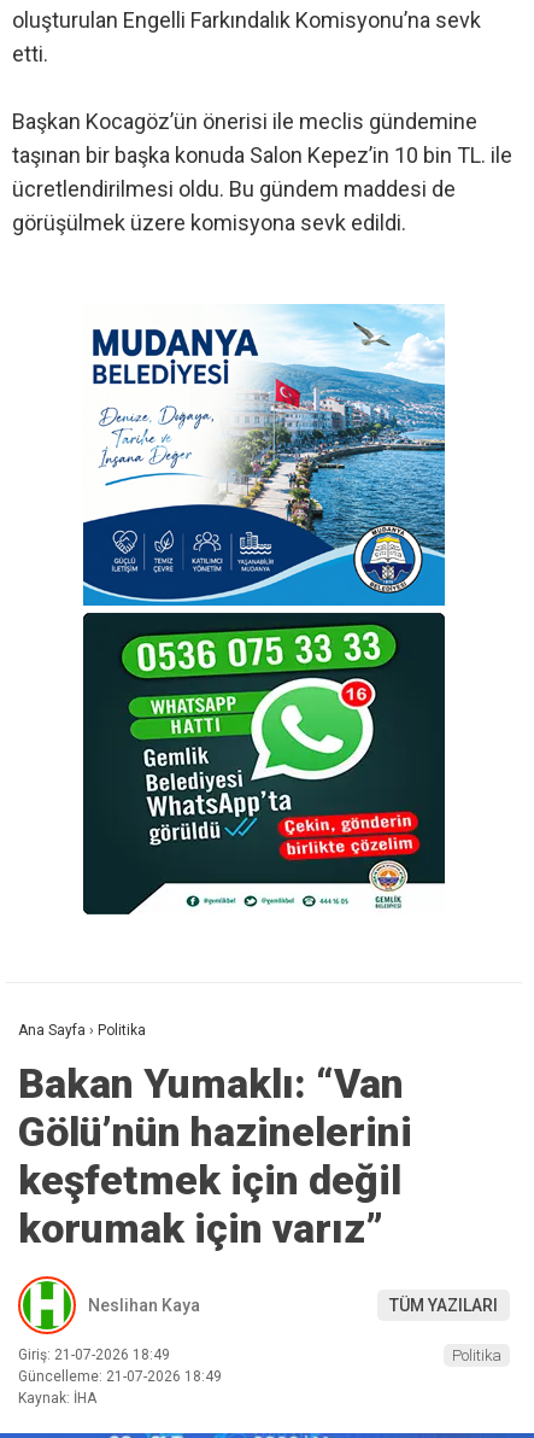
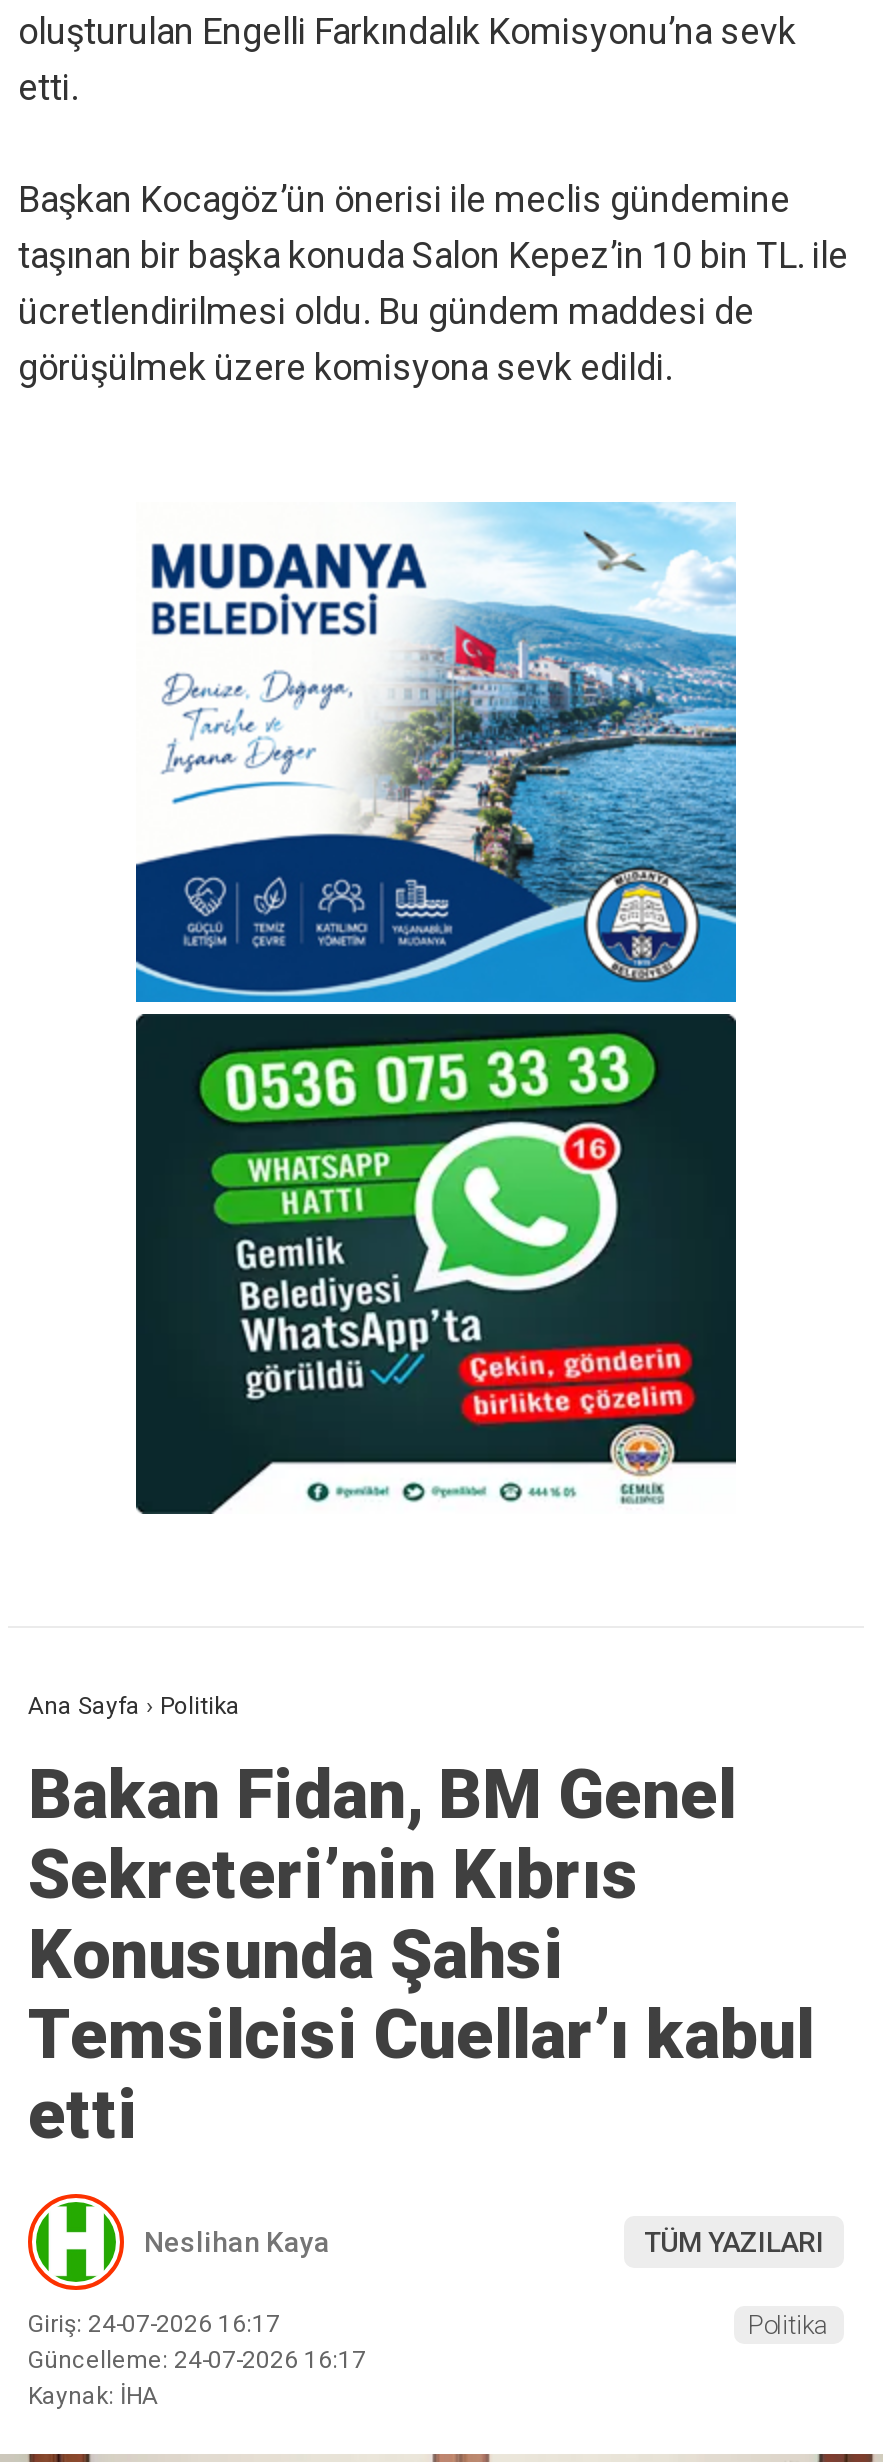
[18,1059,412,1252] Bakan Yumaklı: “Van | Gölü’nün hazinelerini | keşfetmek için değil | korumak için varız” -> [28,1754,814,2154] Bakan Fidan, BM Genel | Sekreteri’nin Kıbrıs | Konusunda Şahsi | Temsilcisi Cuellar’ı kabul | etti
[18,1347,170,1363] Giriş: 21-07-2026 18:49 -> [28,2310,280,2338] Giriş: 24-07-2026 16:17
[18,1368,222,1385] Güncelleme: 21-07-2026 18:49 -> [28,2346,366,2374] Güncelleme: 24-07-2026 16:17

